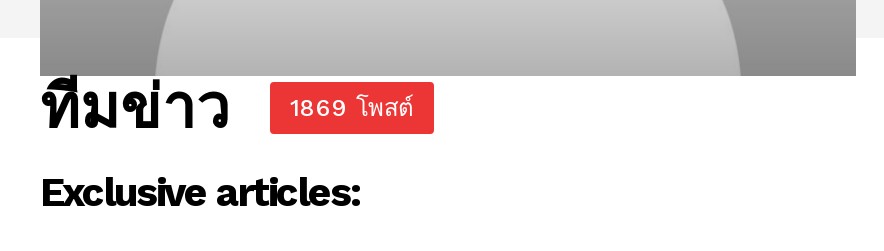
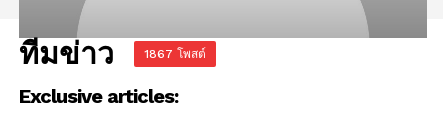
[290,94,414,122] 1869 โพสต์ -> [144,47,206,61] 1867 โพสต์

